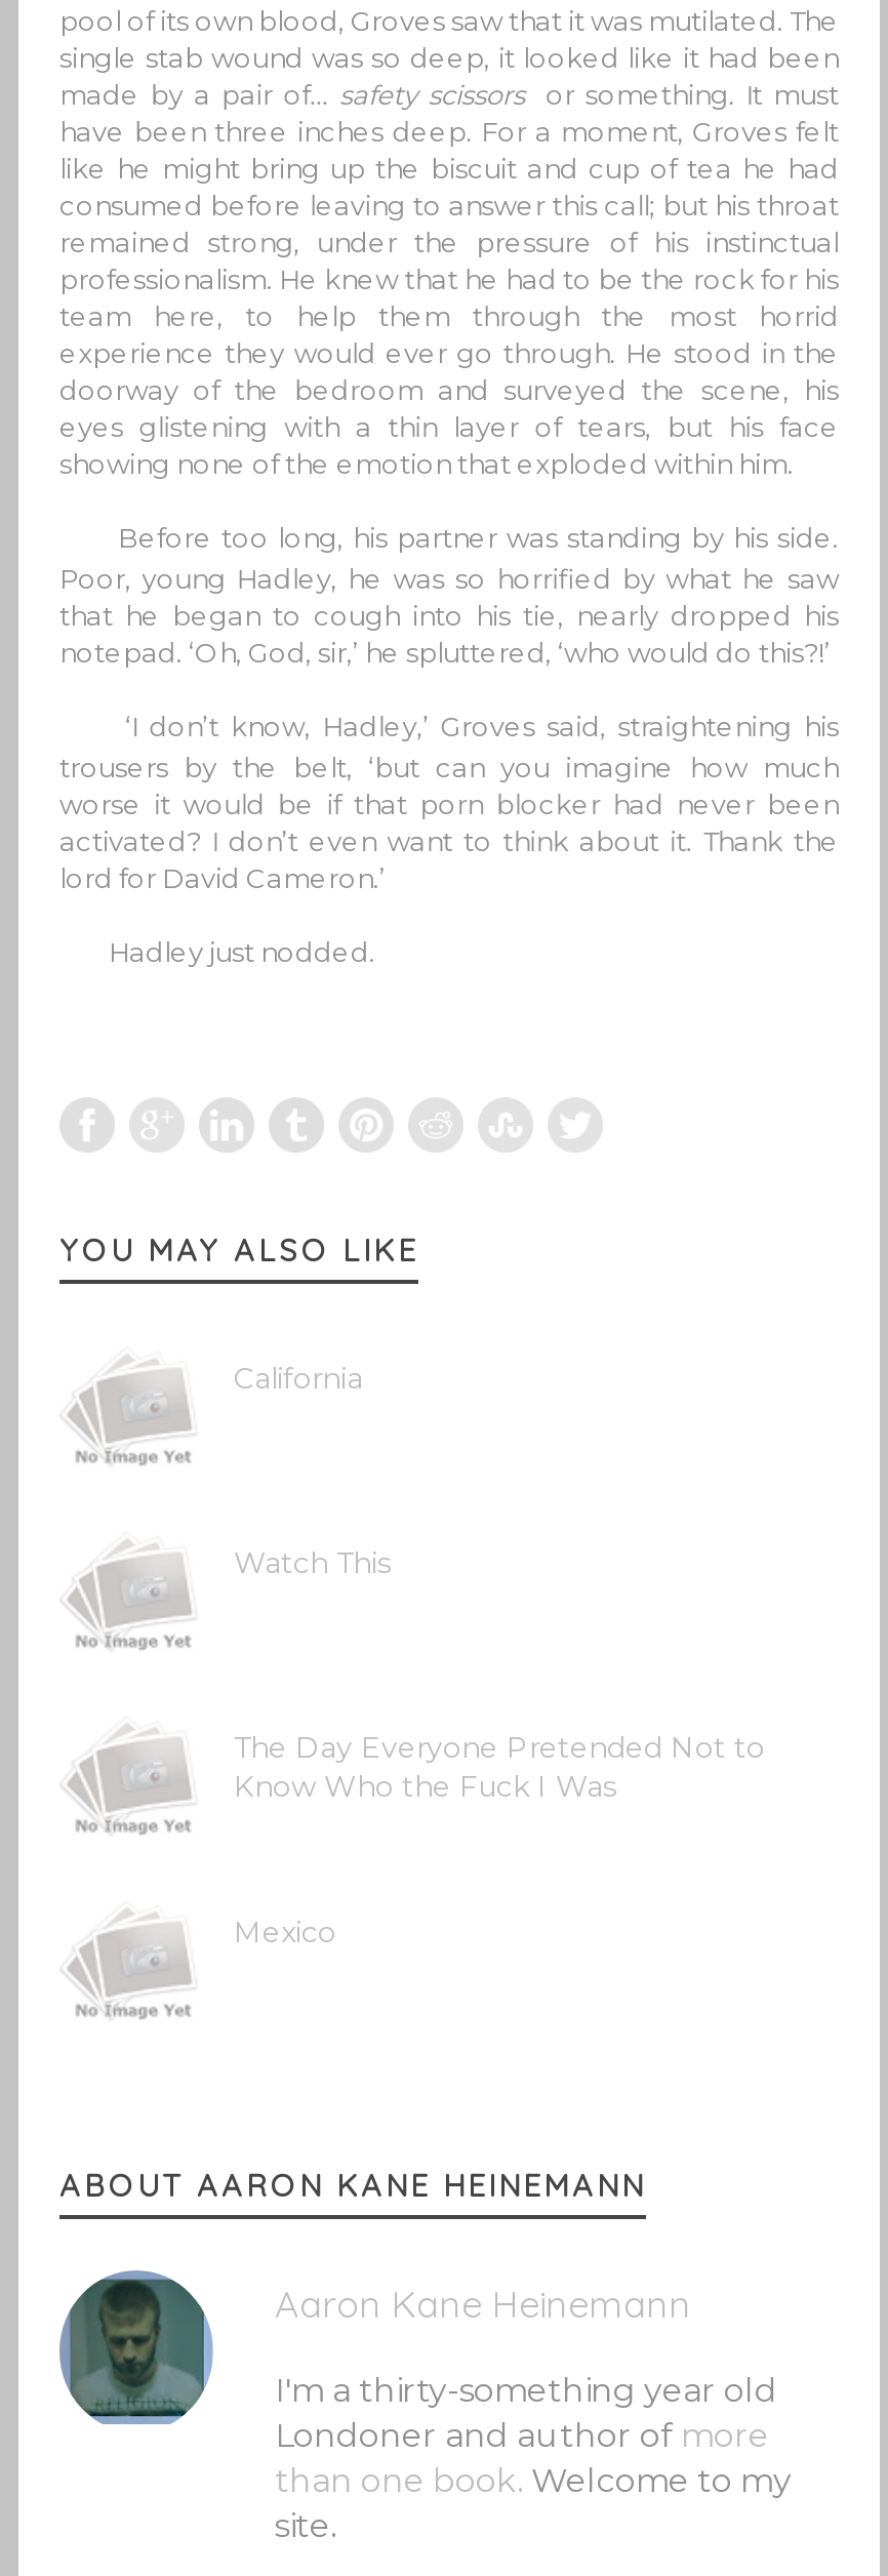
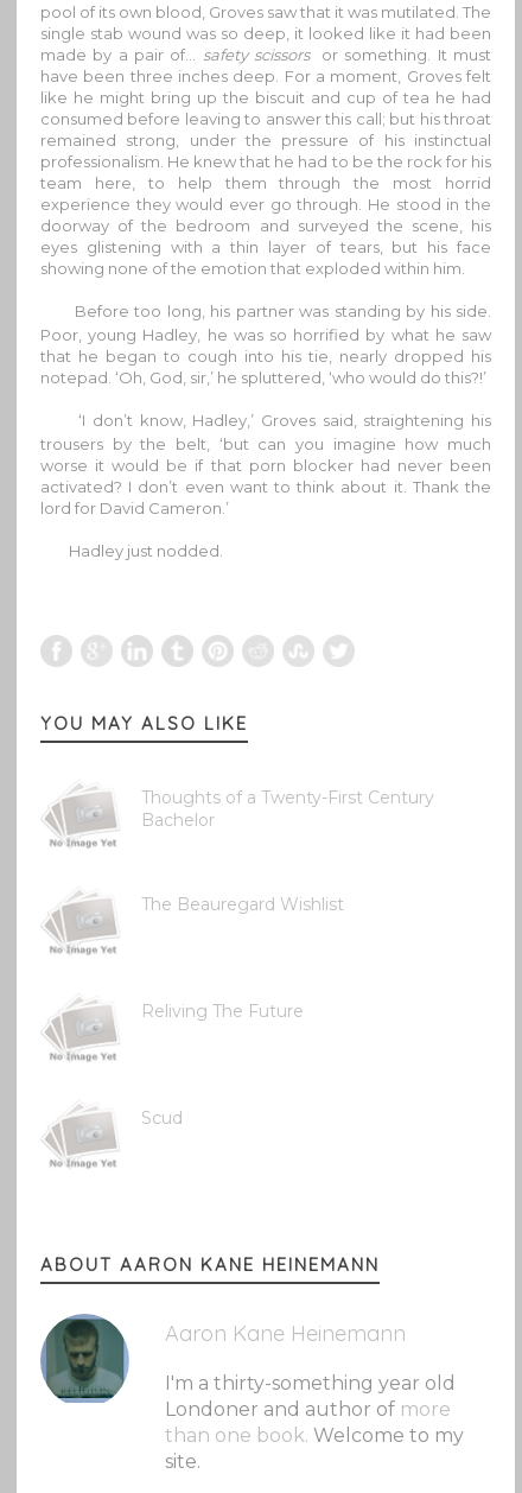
[234,1360,363,1397] California -> [141,787,434,831] Thoughts of a Twenty-First Century | Bachelor
[234,1544,392,1581] Watch This -> [141,894,344,915] The Beauregard Wishlist
[234,1729,765,1805] The Day Everyone Pretended Not to | Know Who the Fuck I Was -> [141,1000,304,1022] Reliving The Future
[234,1914,336,1950] Mexico -> [141,1107,183,1129] Scud

